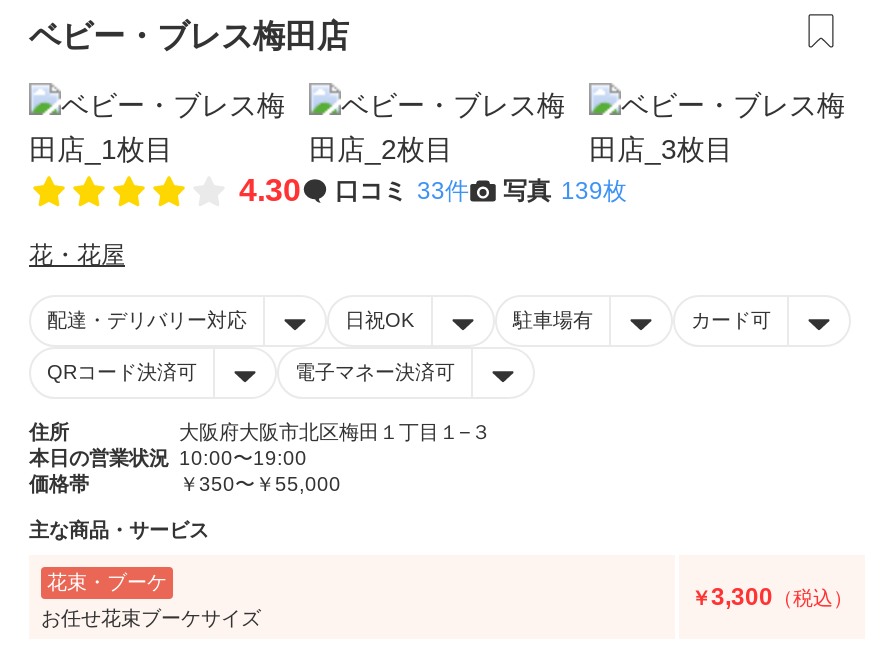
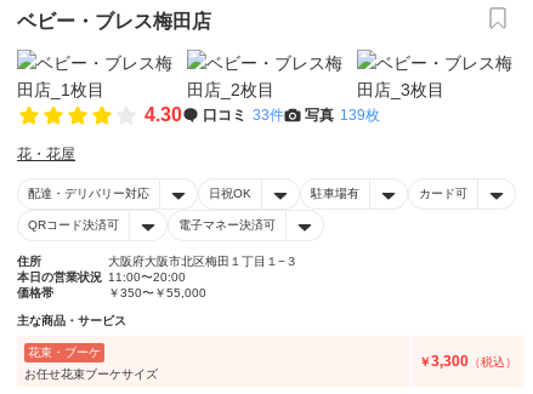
[29,447,307,469] 本日の営業状況 10:00〜19:00 -> [17,270,186,284] 本日の営業状況 11:00〜20:00

